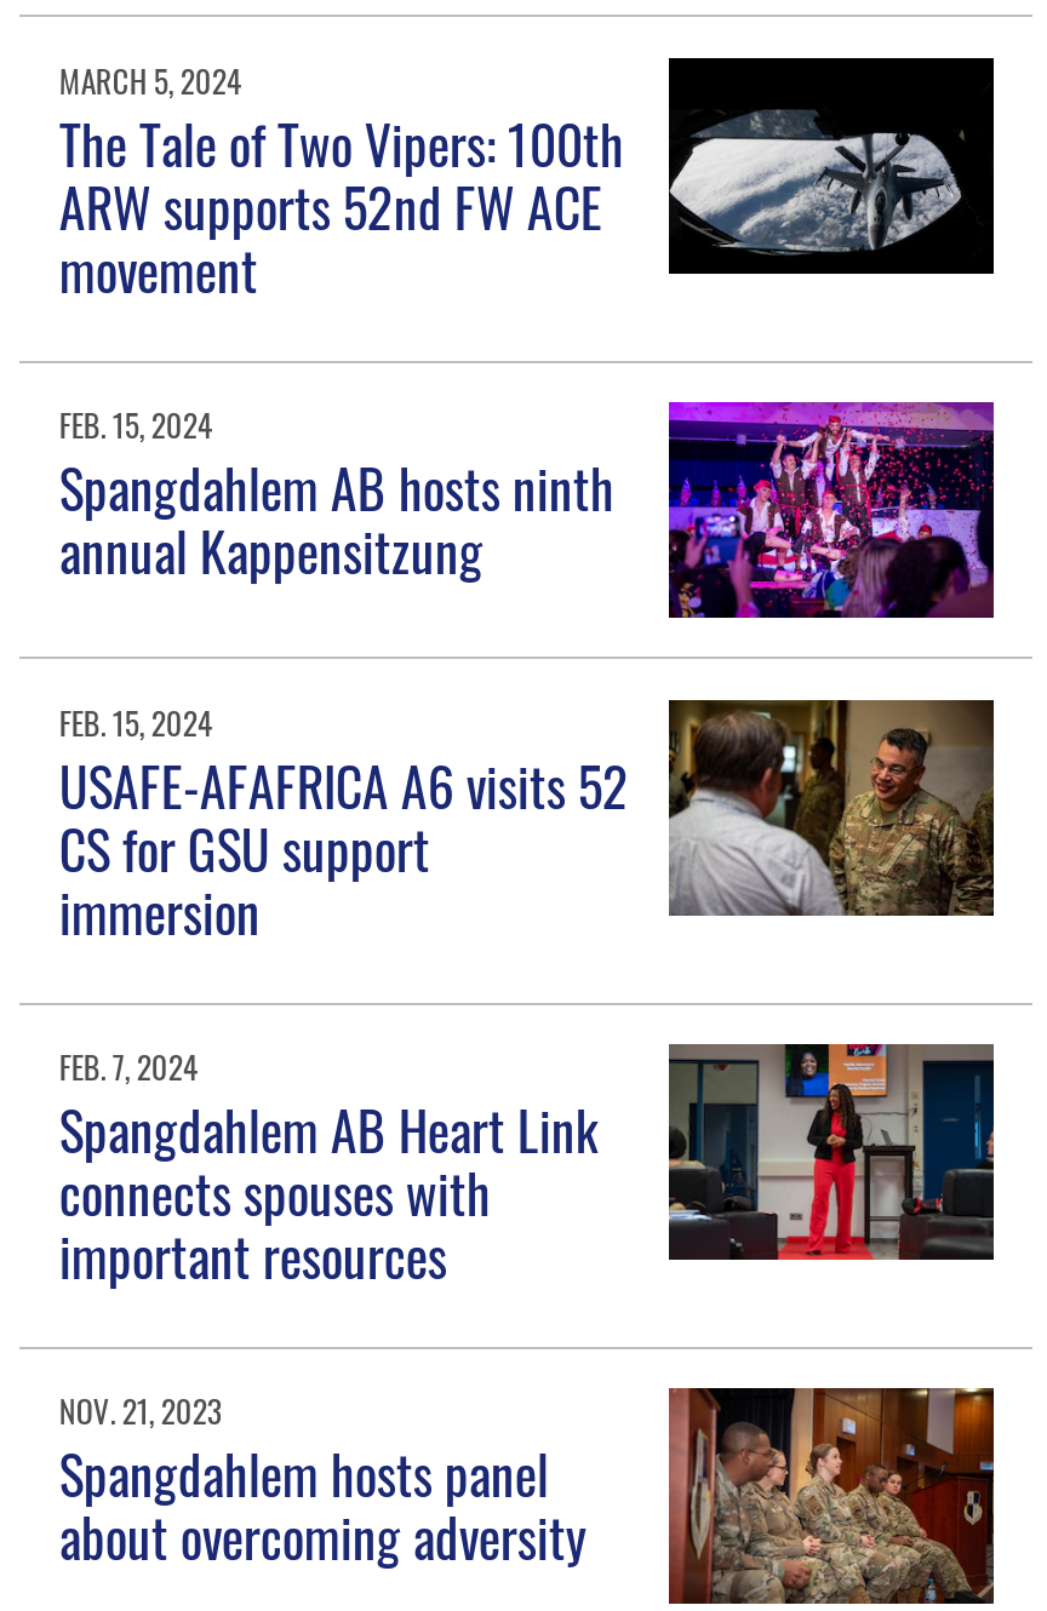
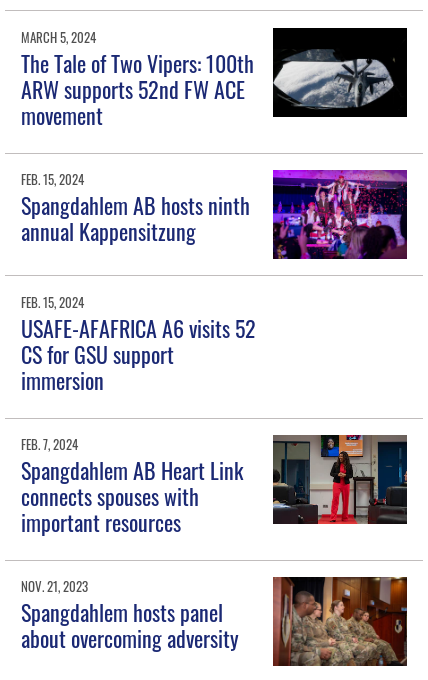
[666,698,996,918] [image] -> none

